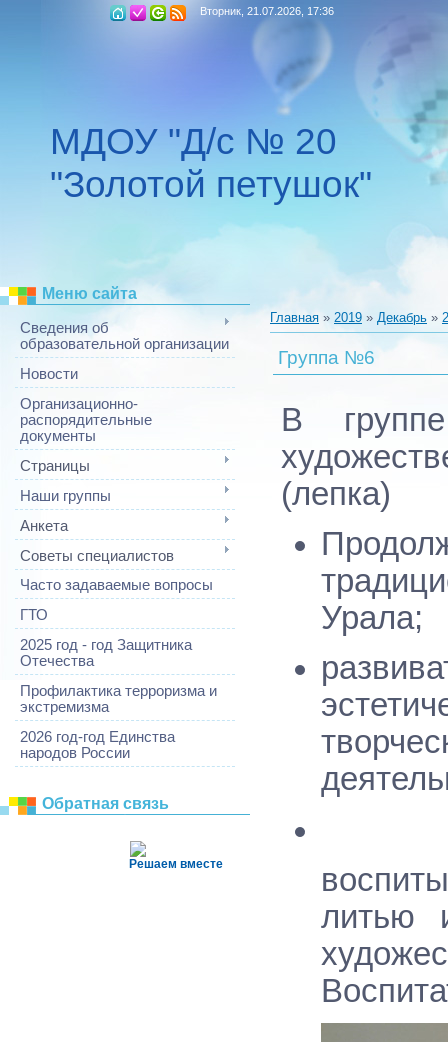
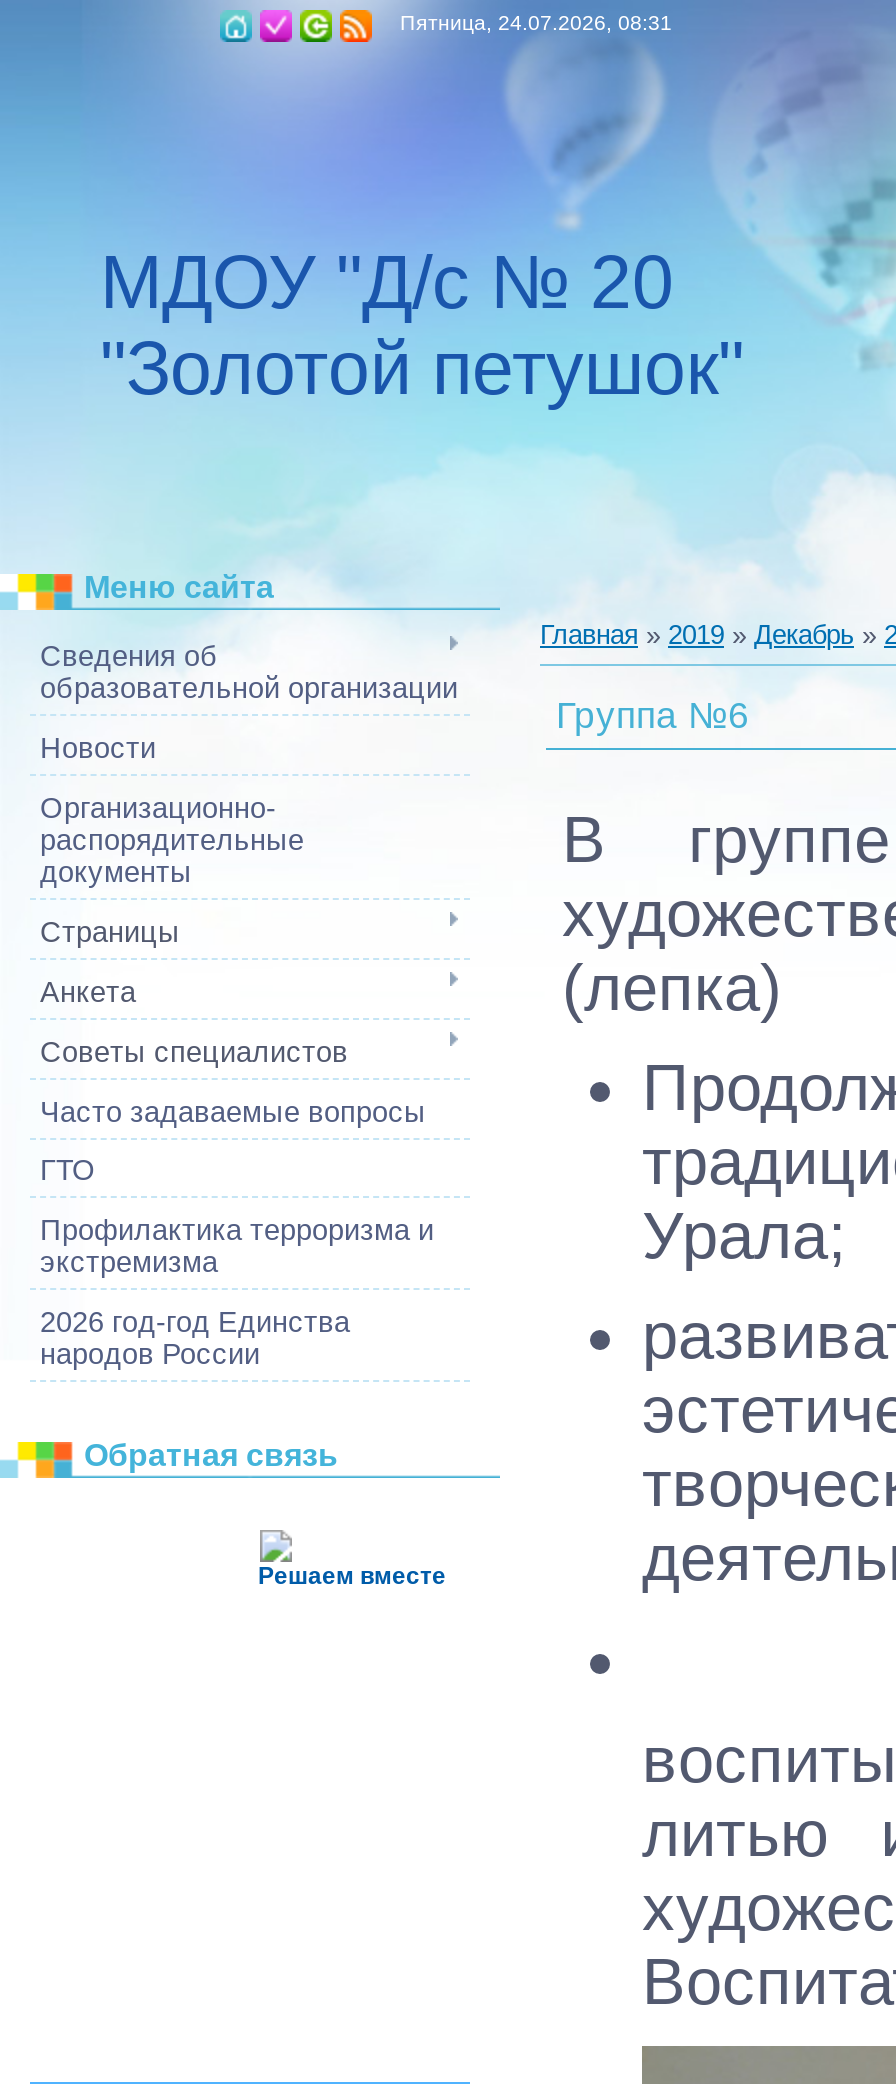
[200,5,334,17] Вторник, 21.07.2026, 17:36 -> [400,10,672,34] Пятница, 24.07.2026, 08:31
[20,488,111,504] Наши группы -> none
moved [20,518,213,623] -> [40,975,426,1187]: Анкета | Советы специалистов | Часто задаваемые вопросы | ГТО
[20,637,192,669] 2025 год - год Защитника | Отечества -> none
moved [20,683,223,871] -> [40,1215,446,1590]: Профилактика терроризма и | экстремизма | 2026 год-год Единства | народов России | Обратная связь | Решаем вместе

